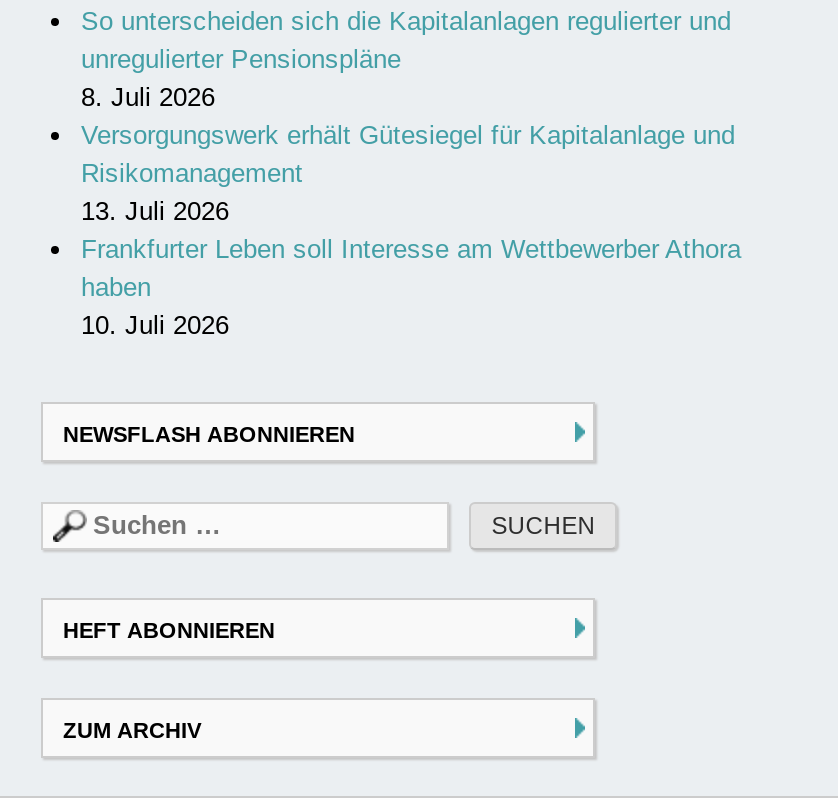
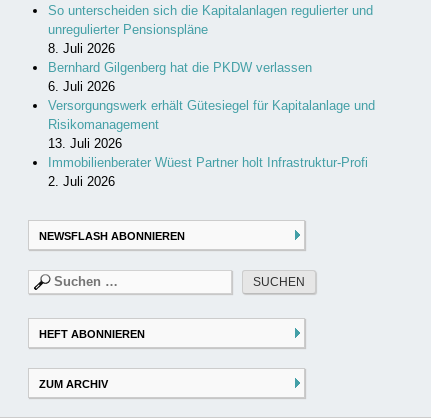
none -> [48,60,312,94] Bernhard Gilgenberg hat die PKDW verlassen | 6. Juli 2026
moved [81,120,735,226] -> [48,98,375,151]: Versorgungswerk erhält Gütesiegel für Kapitalanlage und | Risikomanagement | 13. Juli 2026
[81,234,741,340] Frankfurter Leben soll Interesse am Wettbewerber Athora | haben | 10. Juli 2026 -> [48,155,368,189] Immobilienberater Wüest Partner holt Infrastruktur-Profi | 2. Juli 2026

